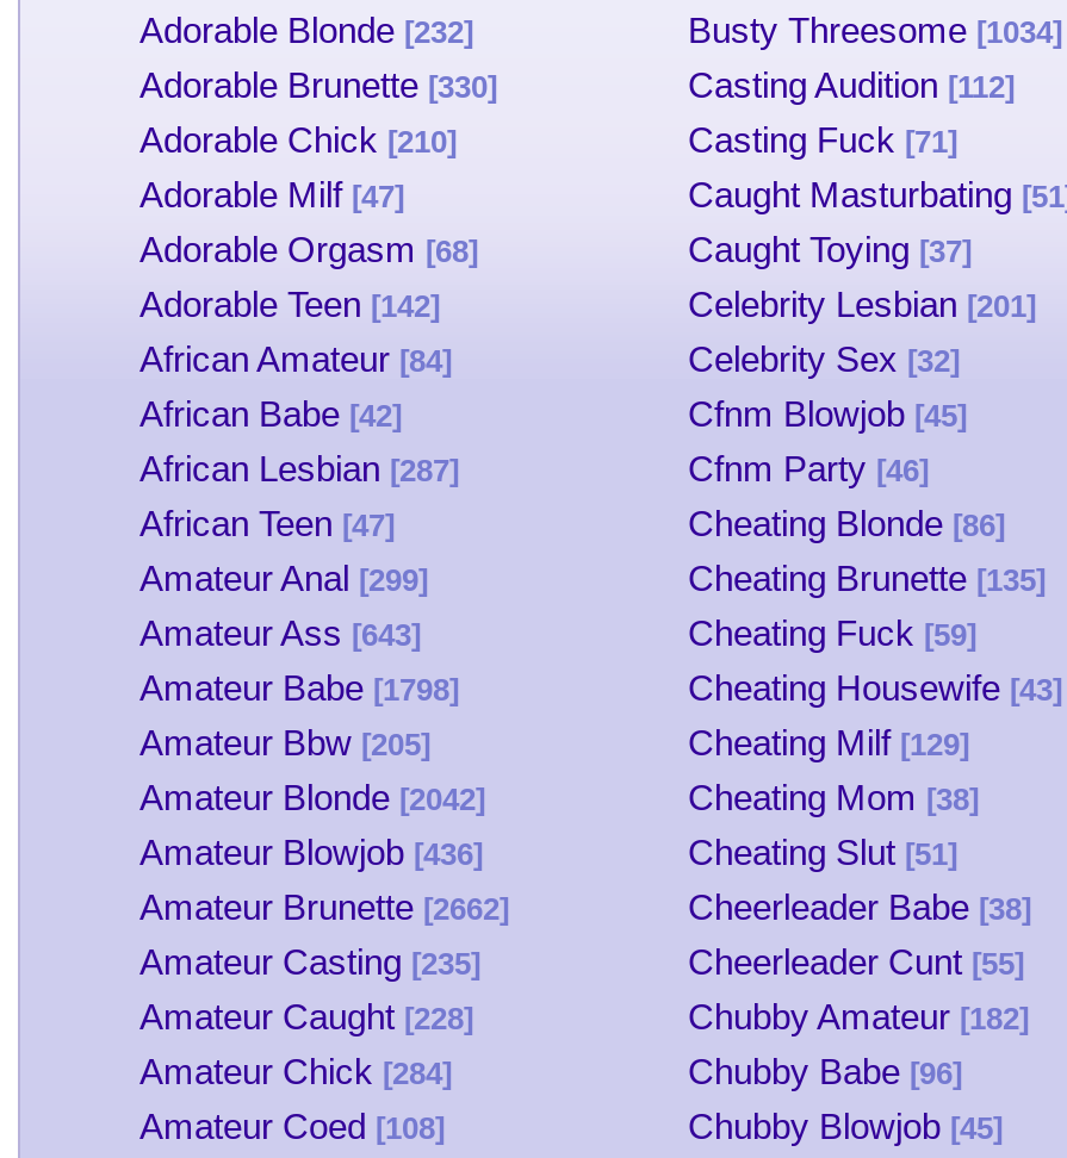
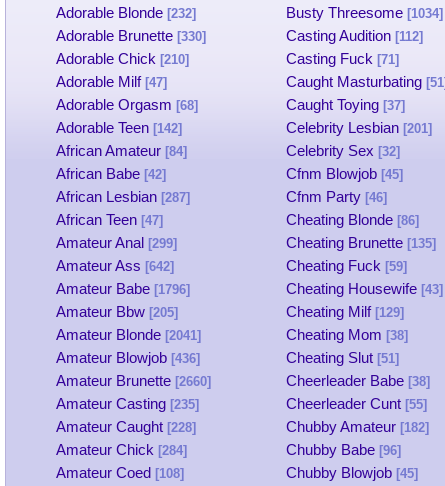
[139,612,421,653] Amateur Ass [643] -> [56,257,174,274] Amateur Ass [642]
[139,667,459,708] Amateur Babe [1798] -> [56,280,190,297] Amateur Babe [1796]
[139,777,485,817] Amateur Blonde [2042] -> [56,326,201,343] Amateur Blonde [2041]
[139,886,509,927] Amateur Brunette [2662] -> [56,372,211,389] Amateur Brunette [2660]

